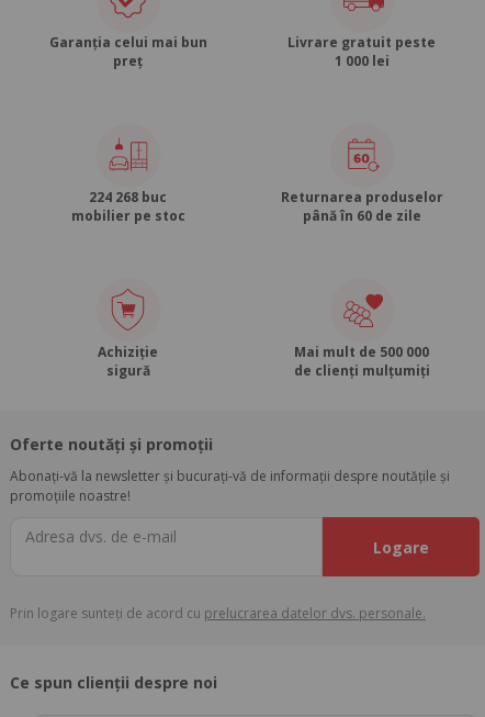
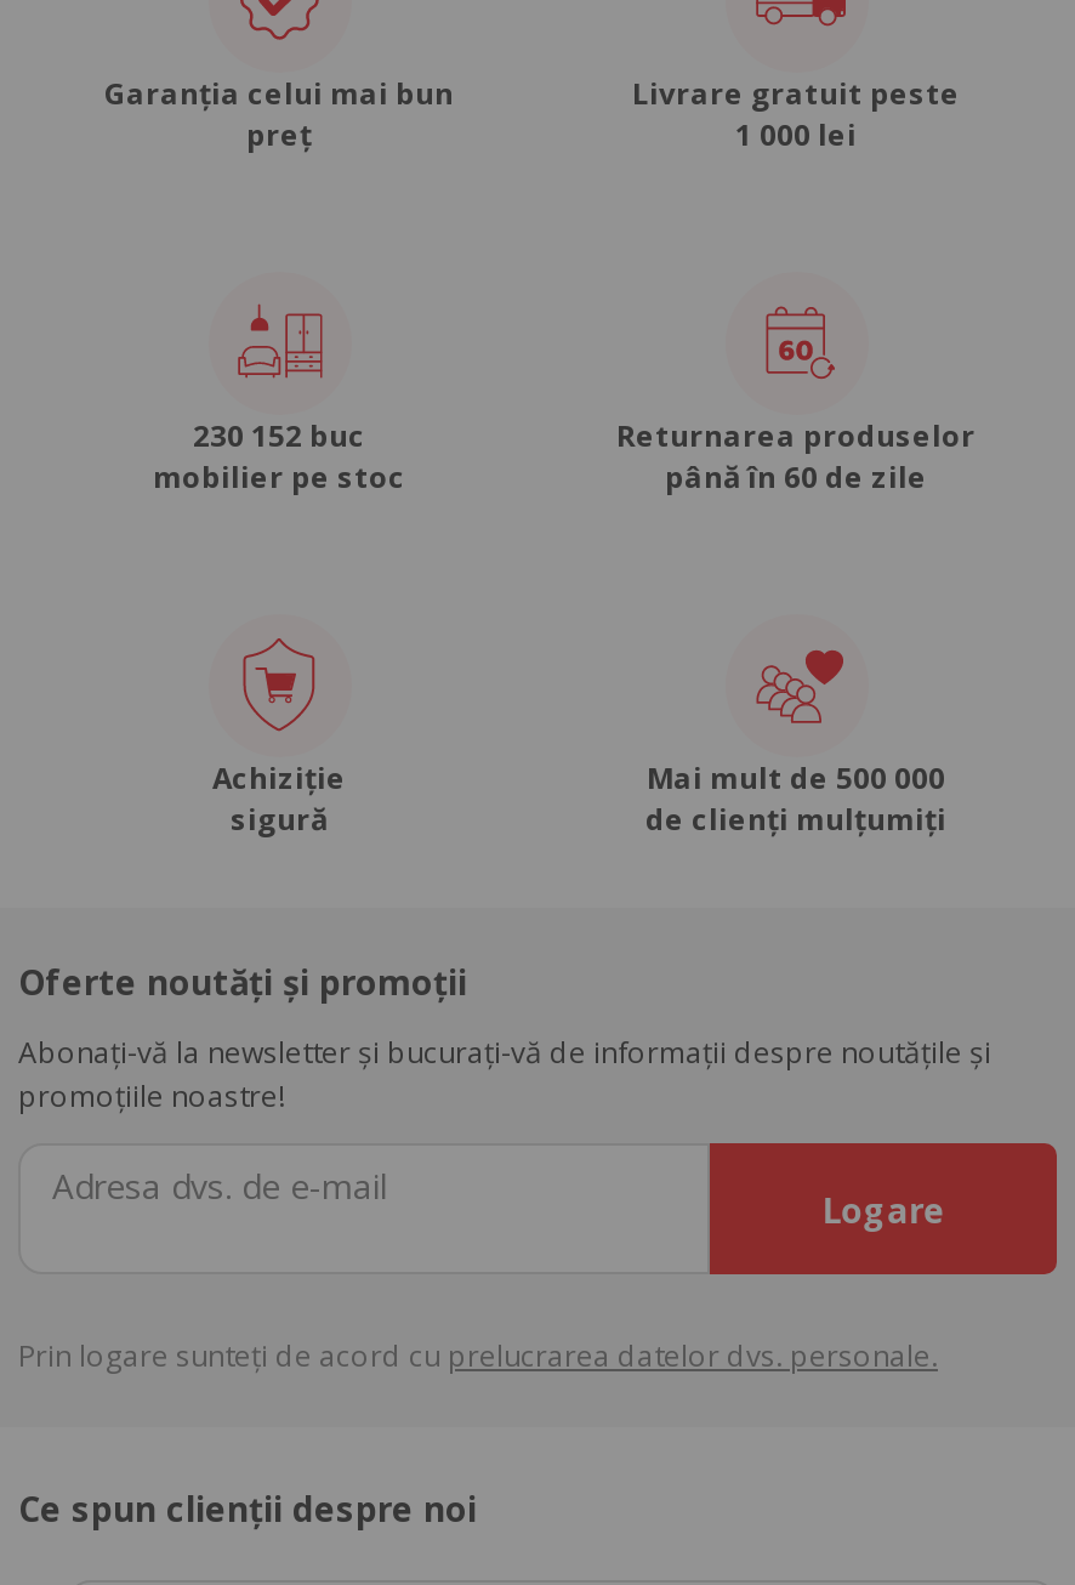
[89,188,167,206] 224 268 buc -> [193,415,365,456] 230 152 buc

